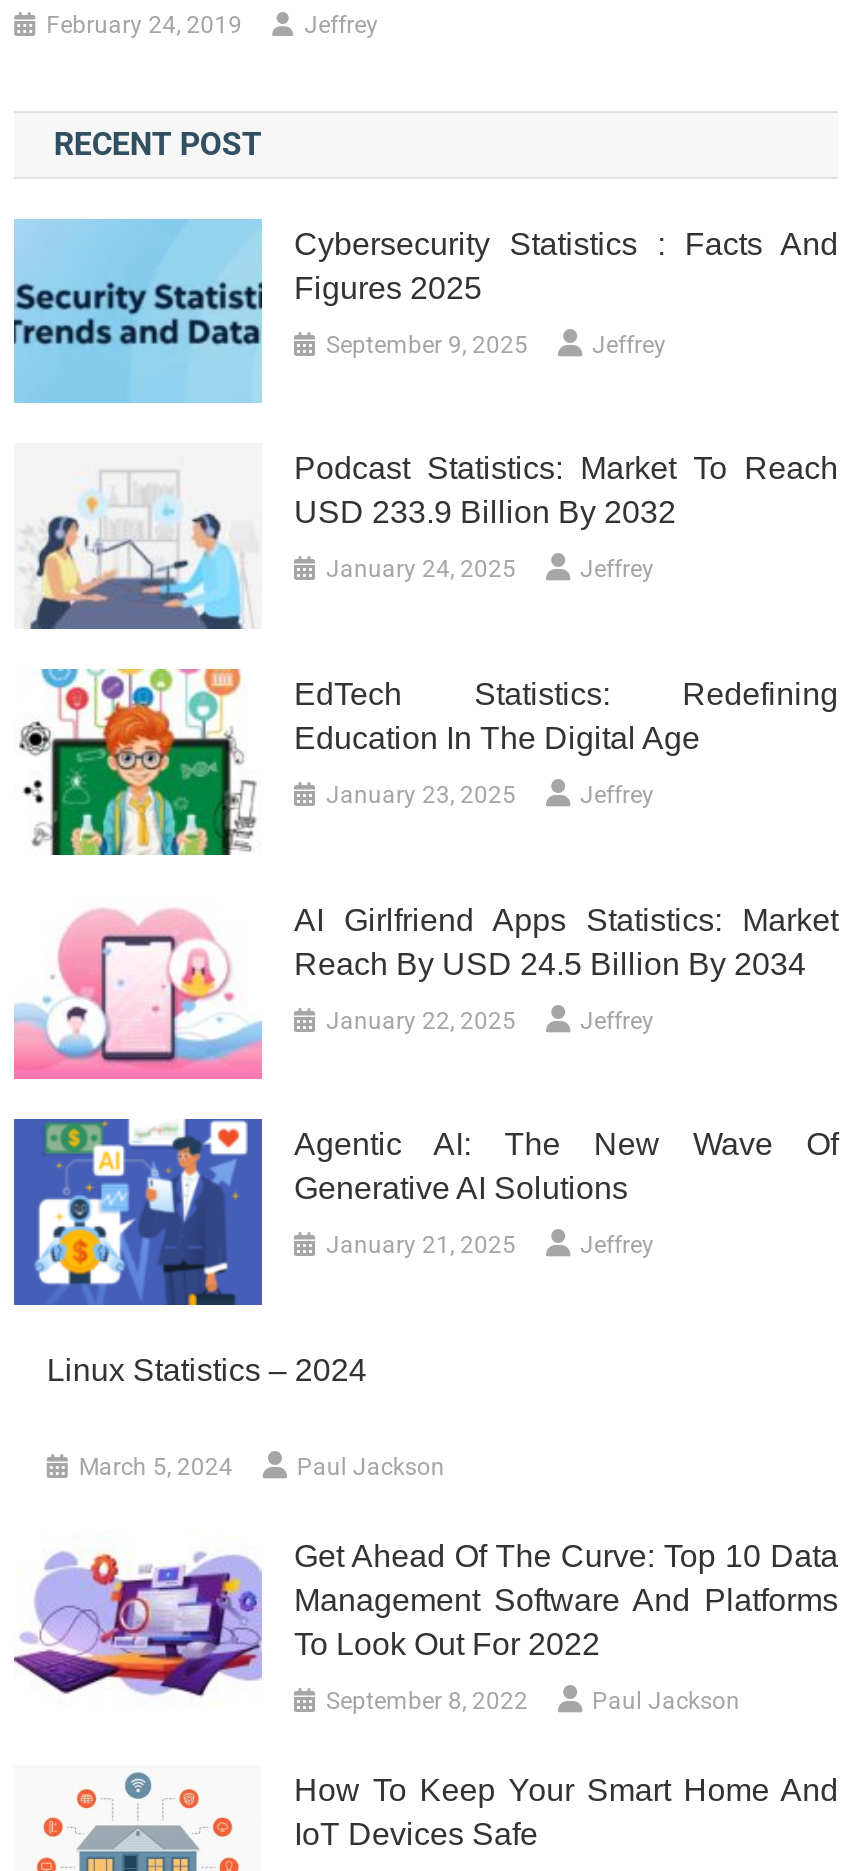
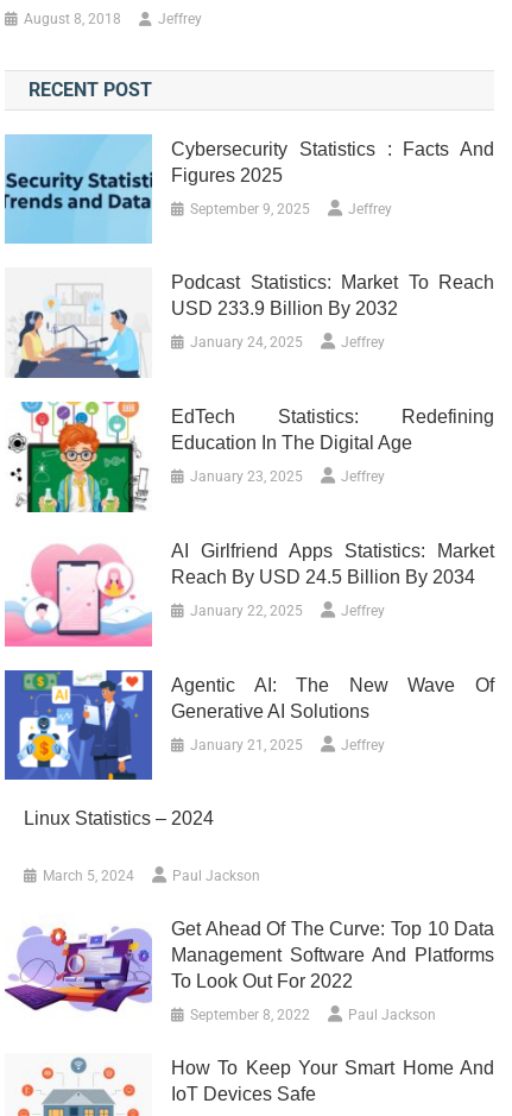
[46,10,242,38] February 24, 2019 -> [24,10,121,27] August 8, 2018

